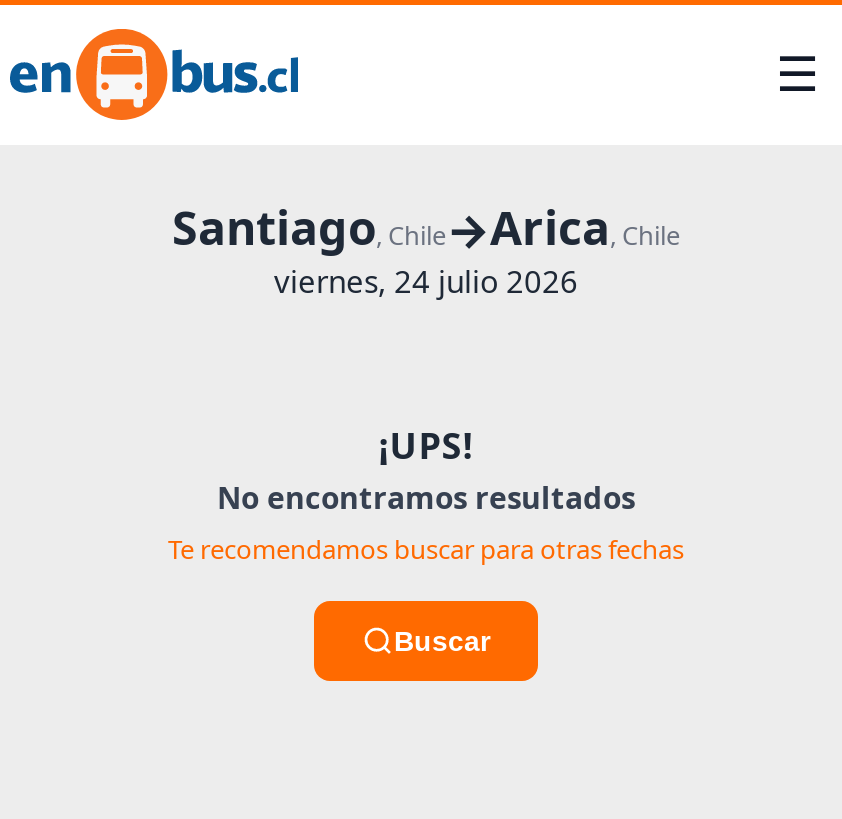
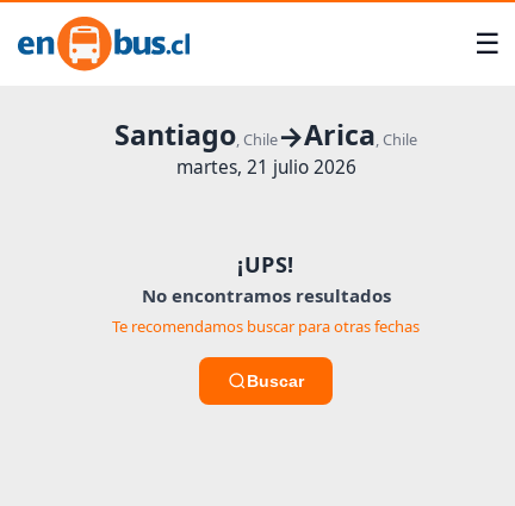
[274,262,578,304] viernes, 24 julio 2026 -> [176,155,356,180] martes, 21 julio 2026

